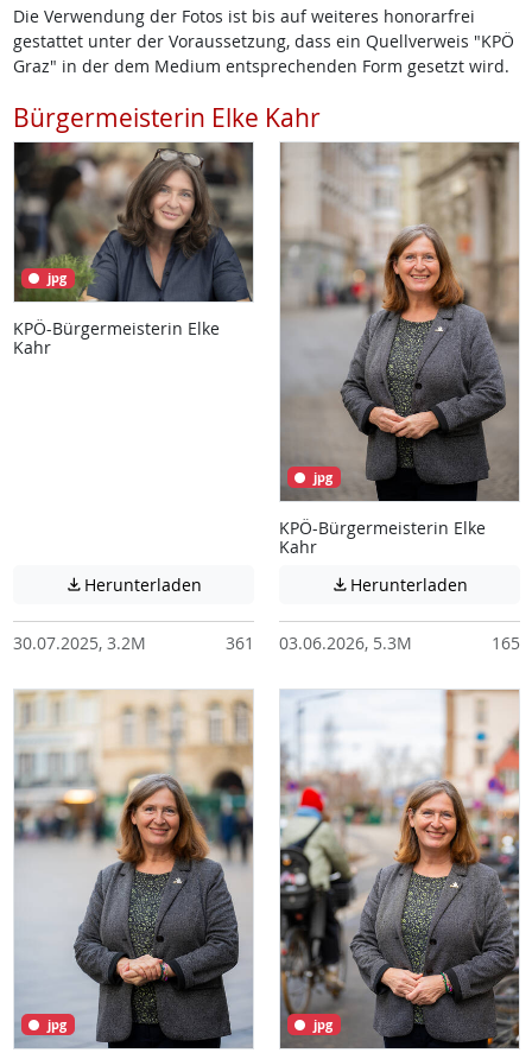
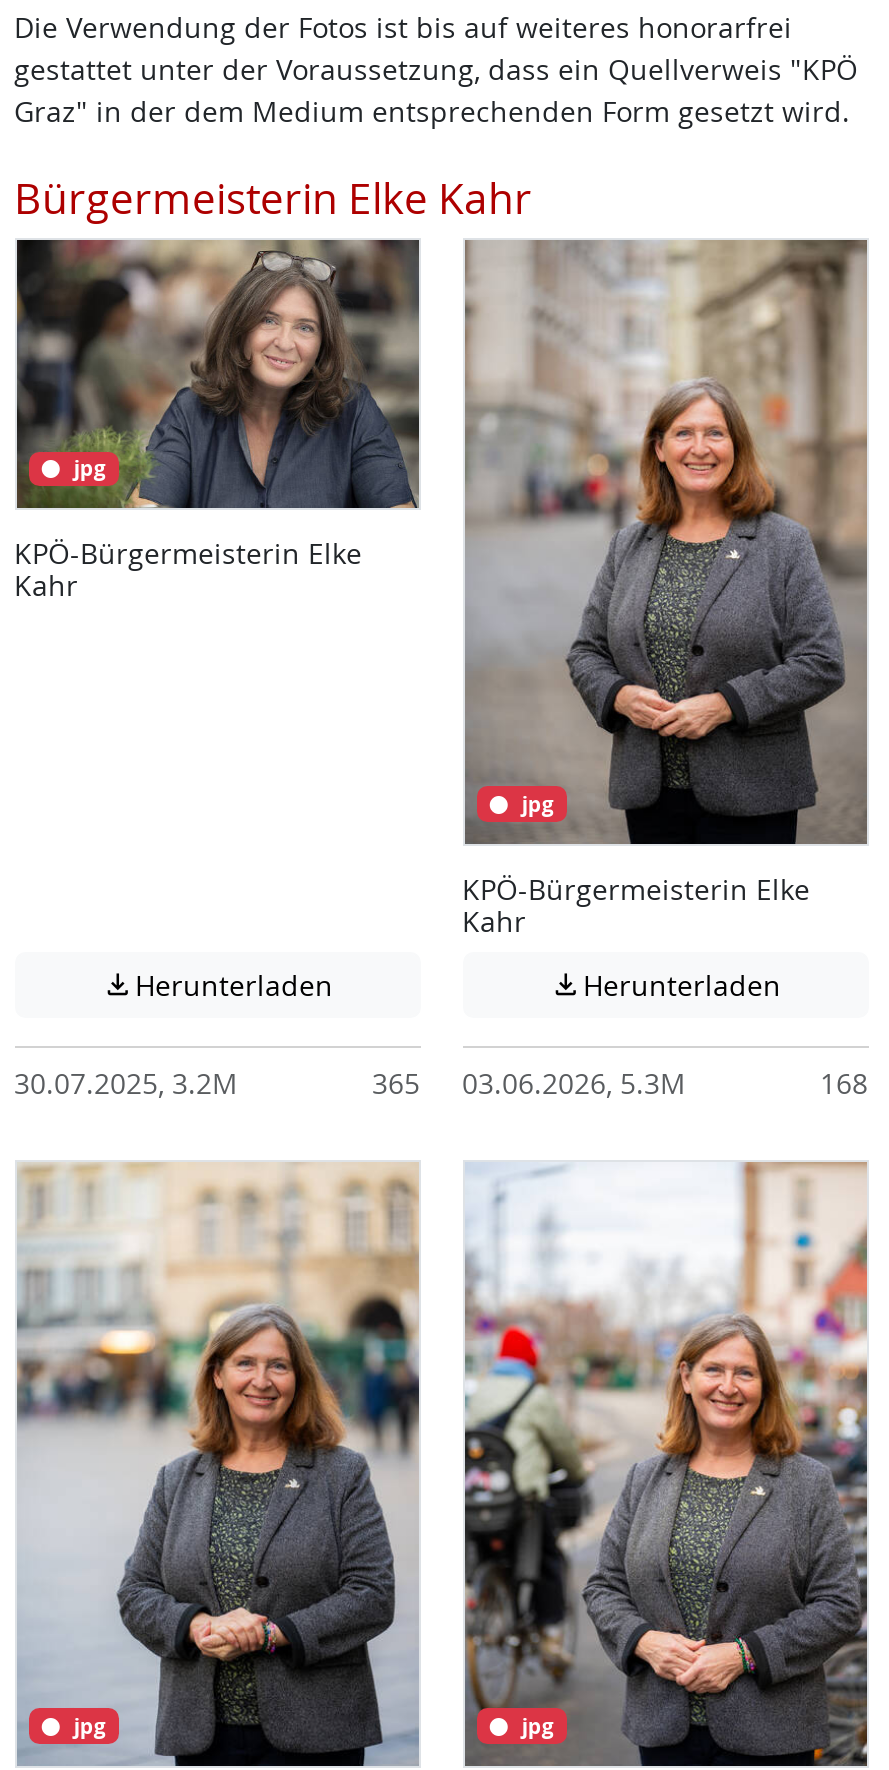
[225,632,411,654] 361 03.06.2026, 5.3M -> [372,1064,686,1102] 365 03.06.2026, 5.3M
[491,632,520,654] 165 -> [820,1064,868,1102] 168

